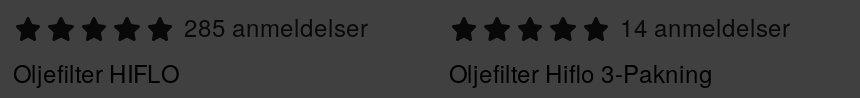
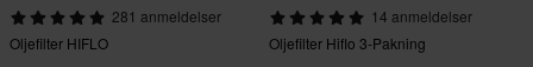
[184,9,368,43] 285 anmeldelser -> [111,6,221,26] 281 anmeldelser

